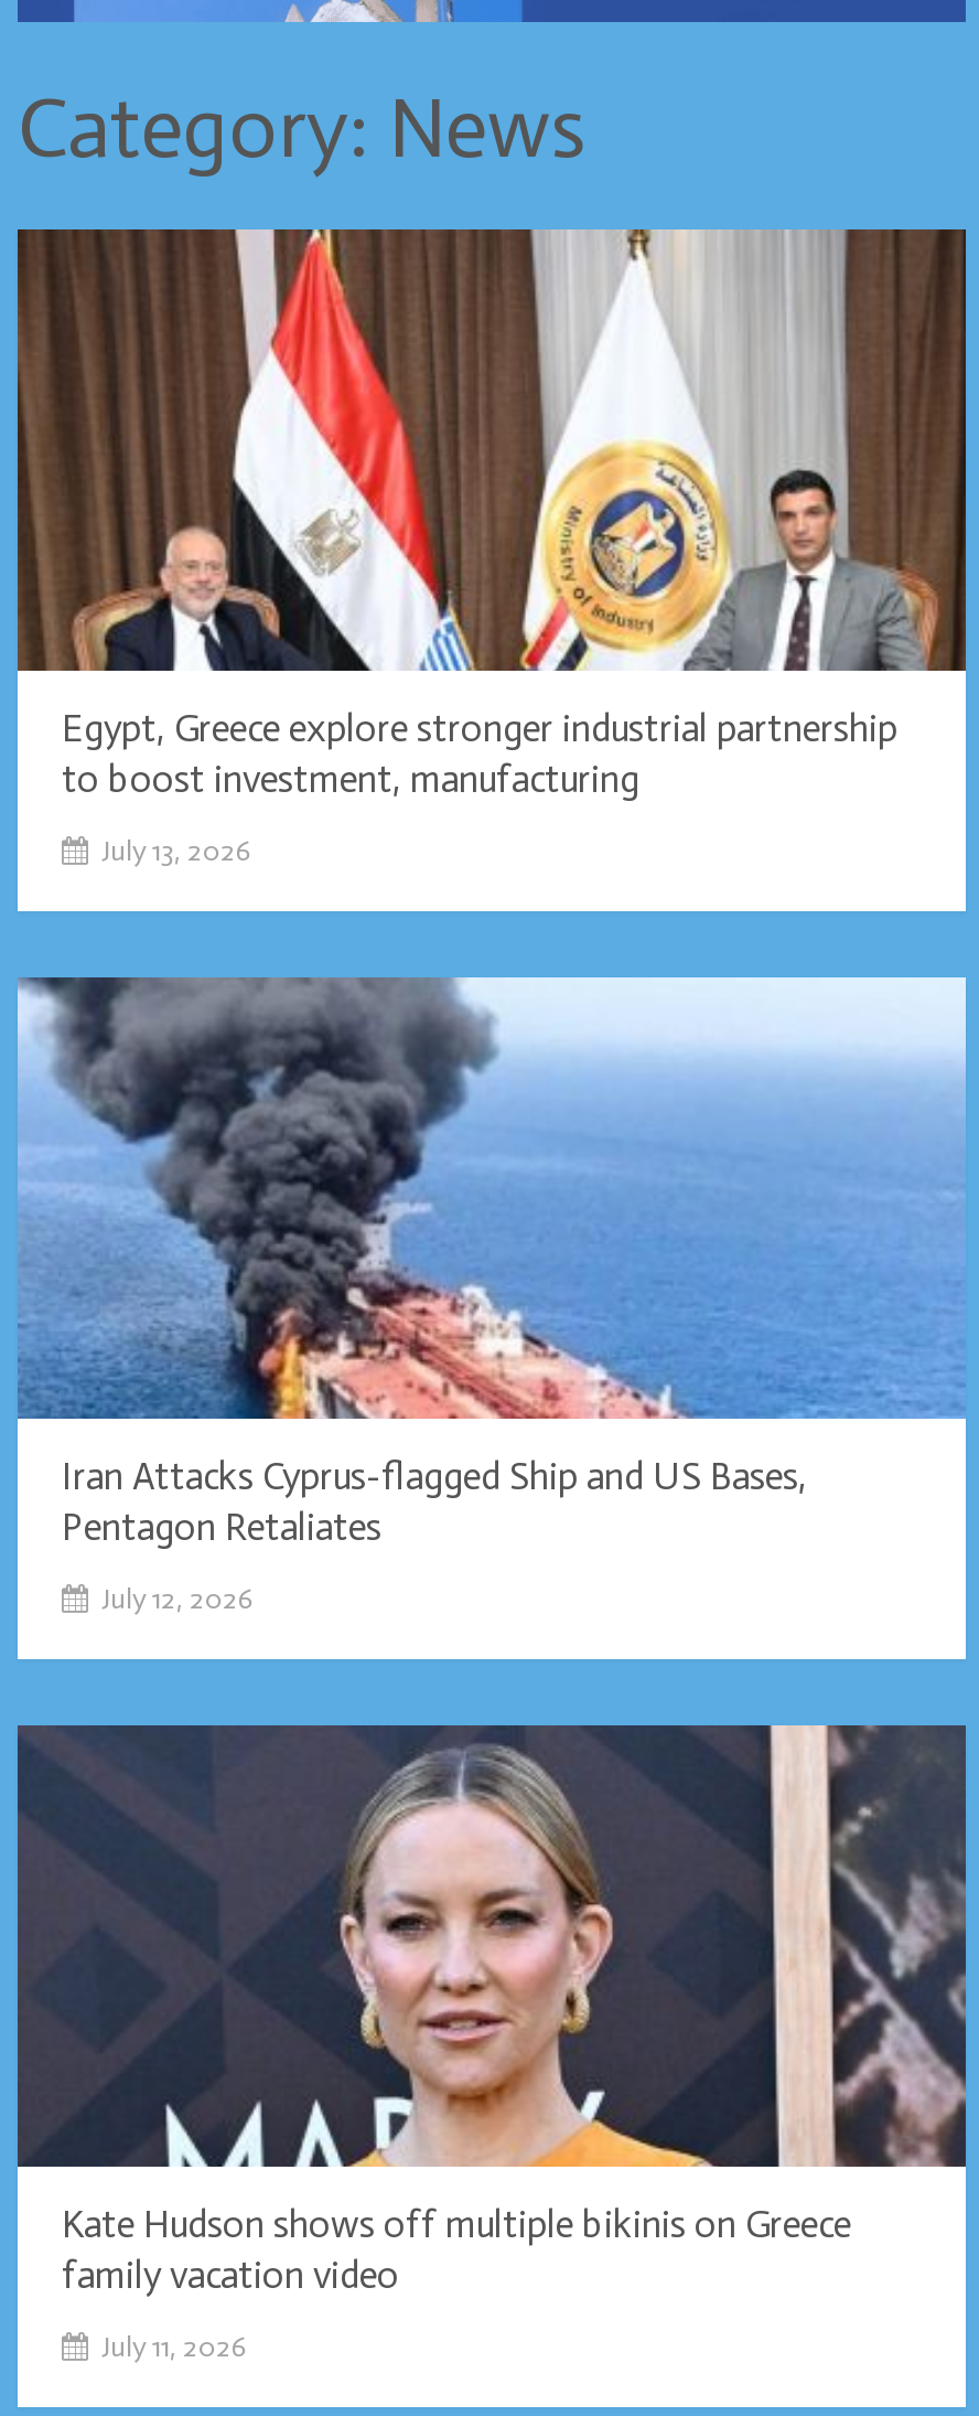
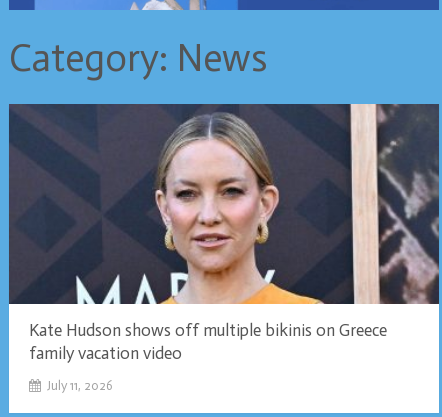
[18,227,968,867] [image] | Egypt, Greece explore stronger industrial partnership | to boost investment, manufacturing | July 13, 2026 -> none
[15,975,968,1661] [image] | Iran Attacks Cyprus-flagged Ship and US Bases, | Pentagon Retaliates | July 12, 2026 -> none

